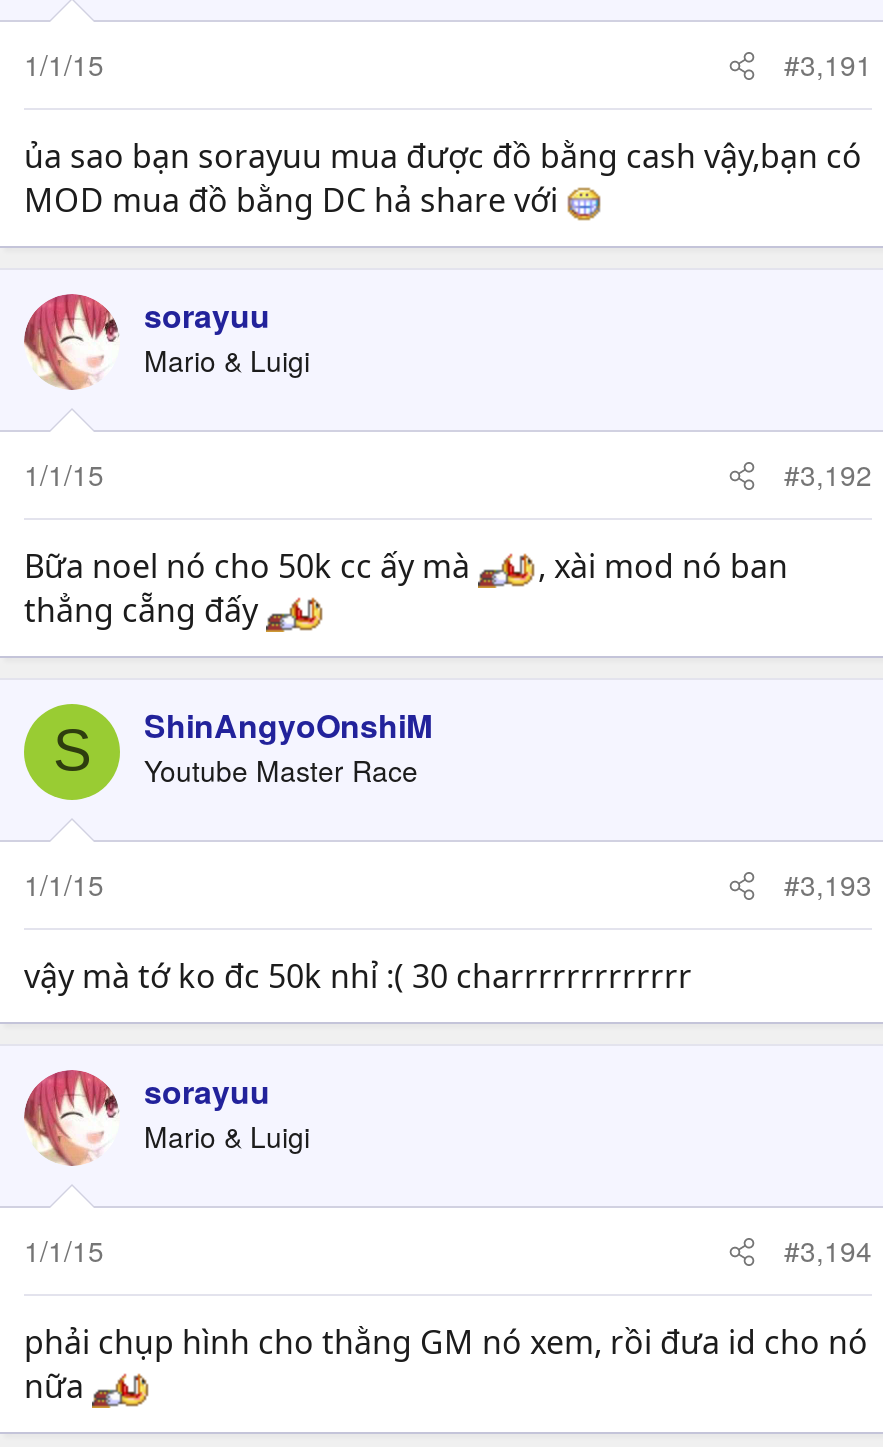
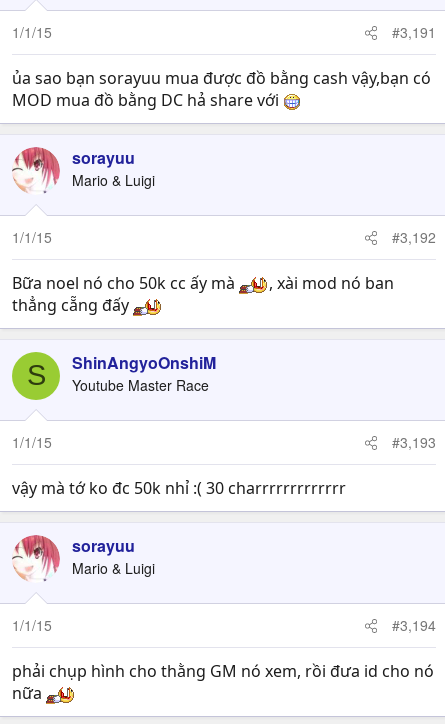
[24,296,120,392] [image] -> [12,147,61,195] [image]
[24,1072,120,1168] [image] -> [12,535,61,583] [image]

